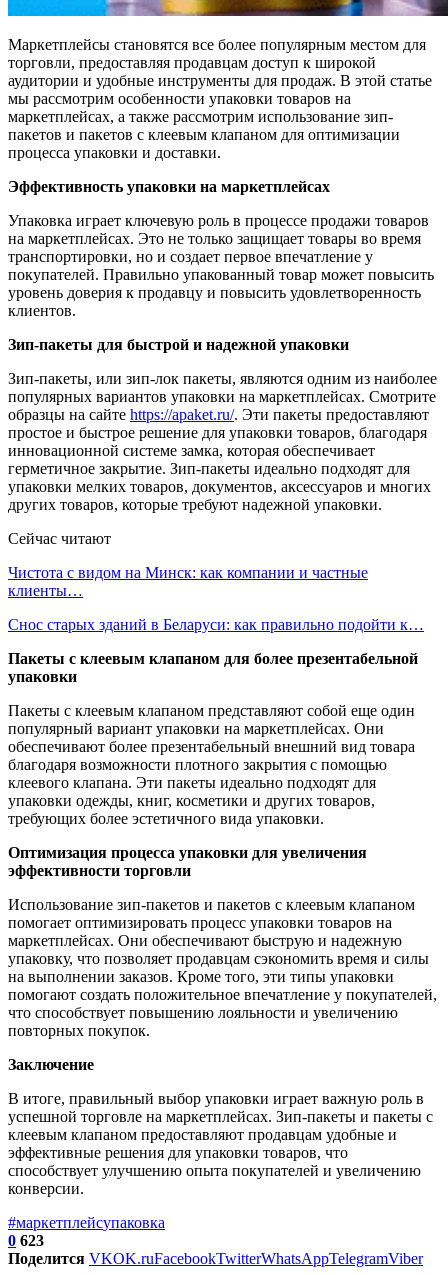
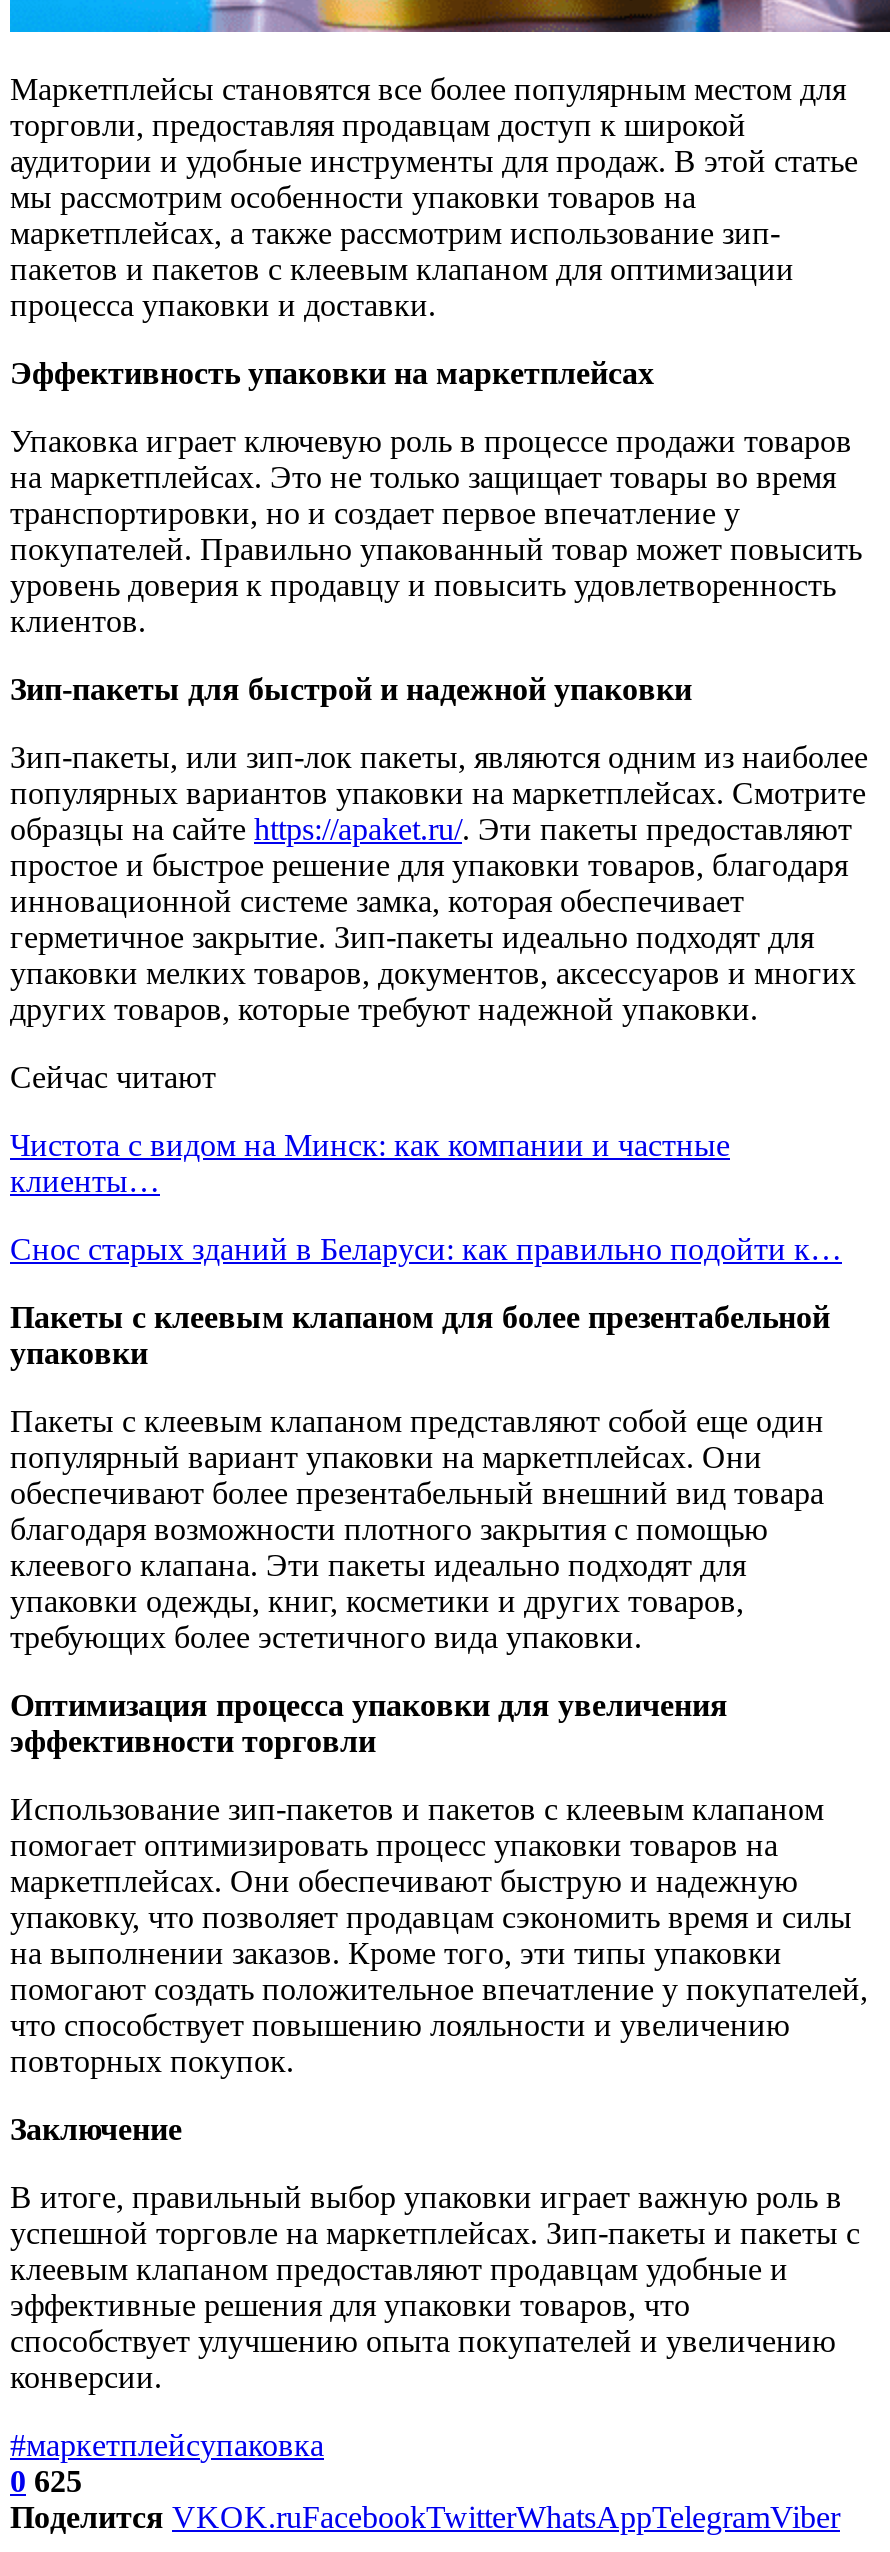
[8,1232,44,1249] 0 623 -> [10,2464,82,2498] 0 625

